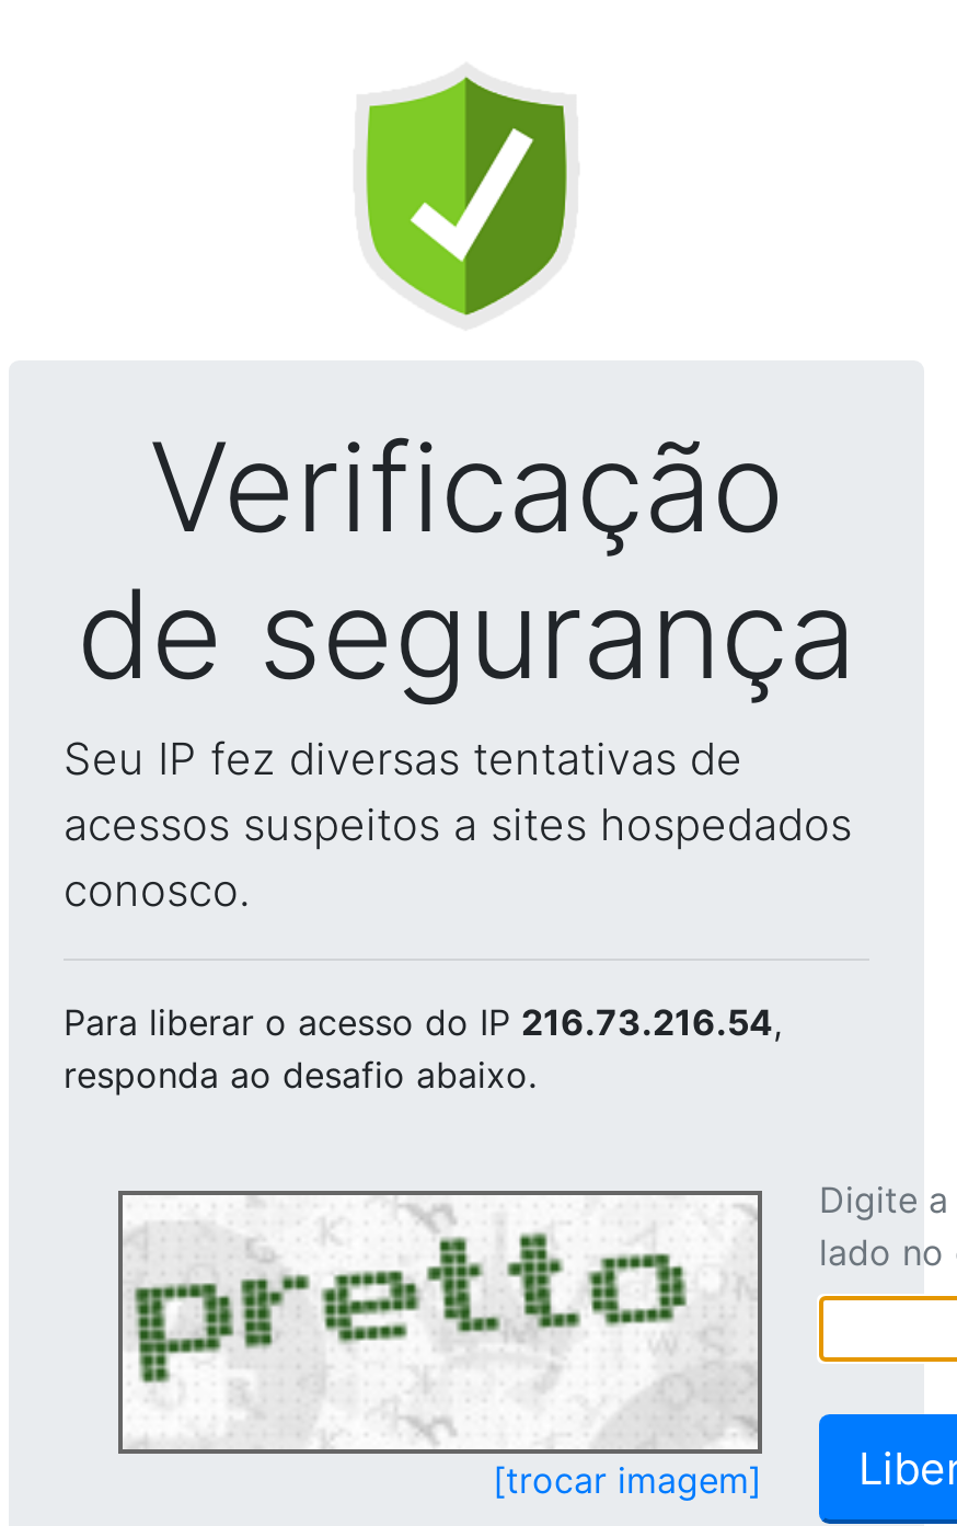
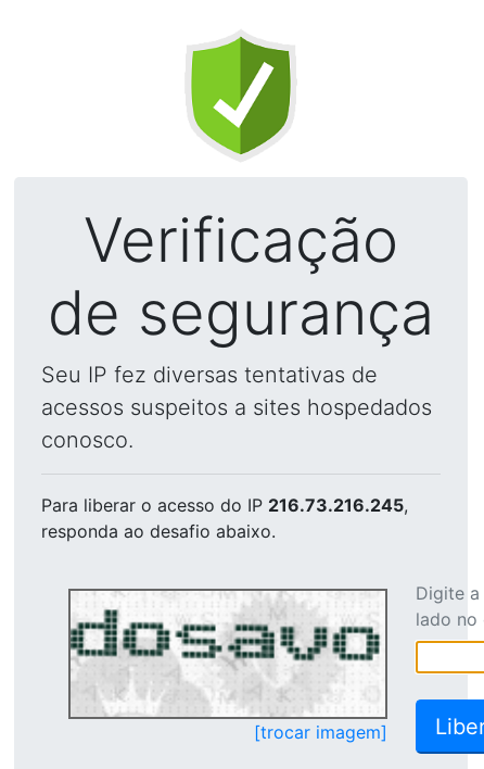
[64,1000,782,1044] Para liberar o acesso do IP 216.73.216.54, -> [41,494,408,516] Para liberar o acesso do IP 216.73.216.245,
[123,1200,753,1445] [image] -> [69,594,384,716] [image]

